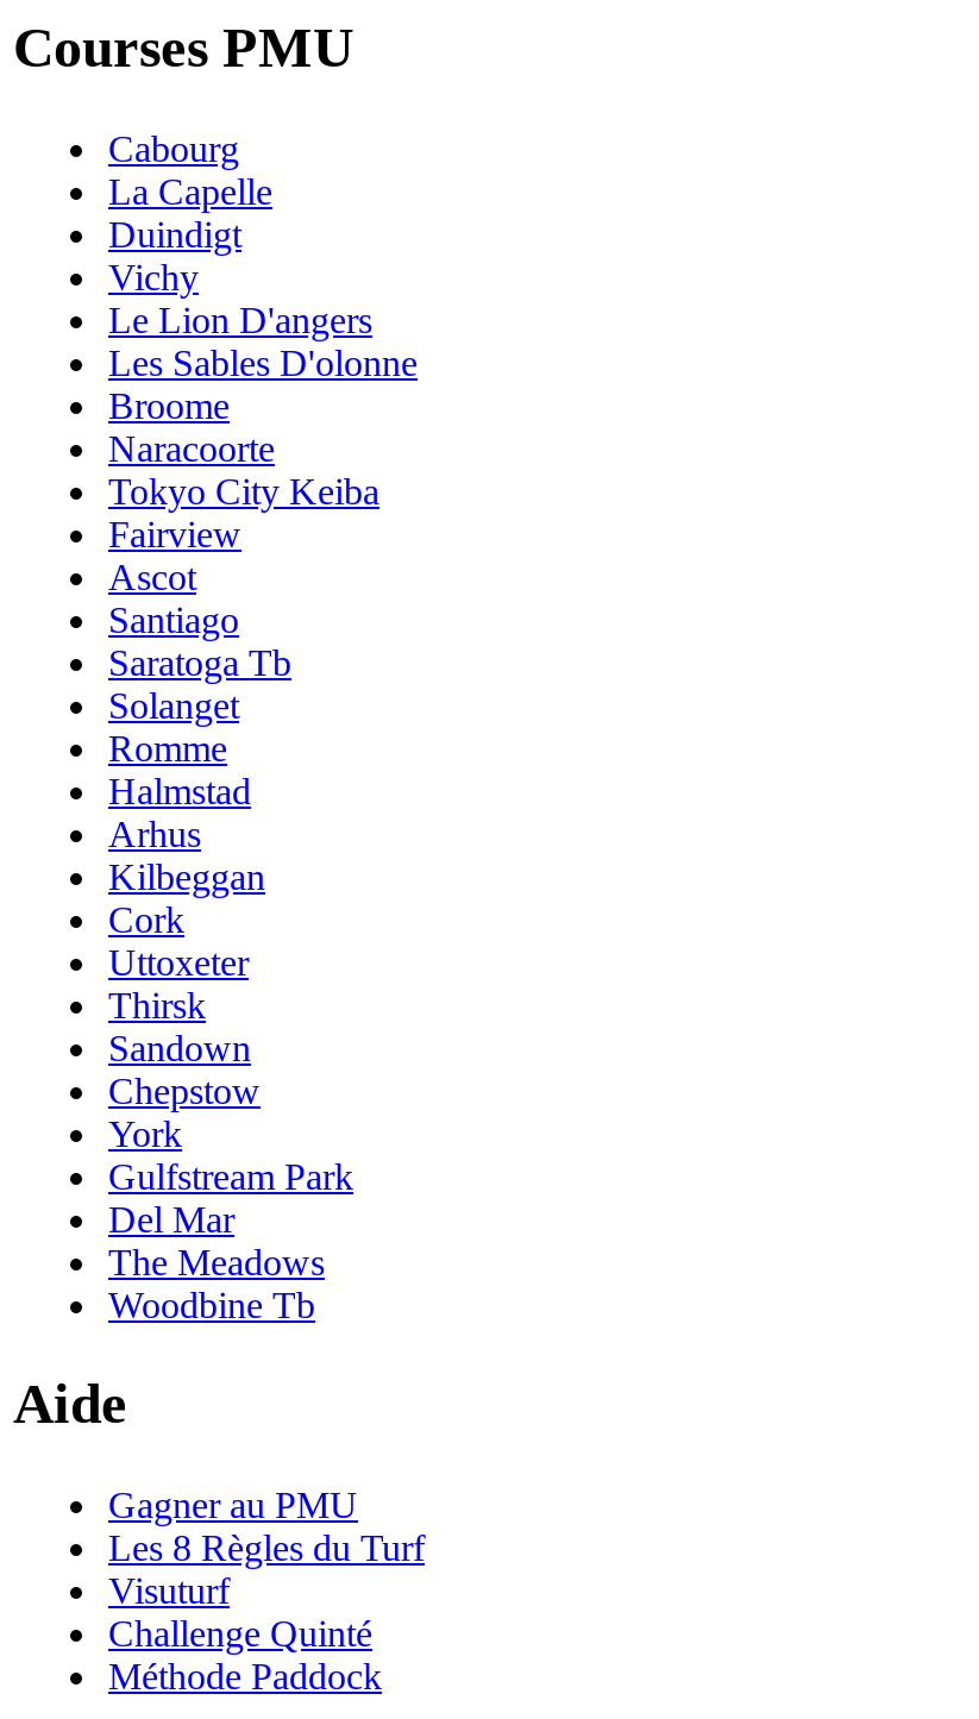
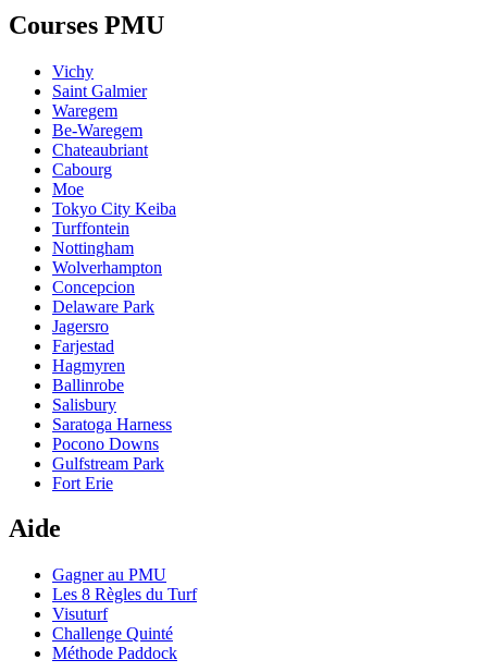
[108,128,272,254] Cabourg | La Capelle | Duindigt -> none
[108,299,418,468] Le Lion D'angers | Les Sables D'olonne | Broome | Naracoorte -> [52,81,148,198] Saint Galmier | Waregem | Be-Waregem | Chateaubriant | Cabourg | Moe
[108,513,291,1153] Fairview | Ascot | Santiago | Saratoga Tb | Solanget | Romme | Halmstad | Arhus | Kilbeggan | Cork | Uttoxeter | Thirsk | Sandown | Chepstow | York -> [52,218,172,453] Turffontein | Nottingham | Wolverhampton | Concepcion | Delaware Park | Jagersro | Farjestad | Hagmyren | Ballinrobe | Salisbury | Saratoga Harness | Pocono Downs
[108,1198,325,1324] Del Mar | The Meadows | Woodbine Tb -> [52,473,113,492] Fort Erie

